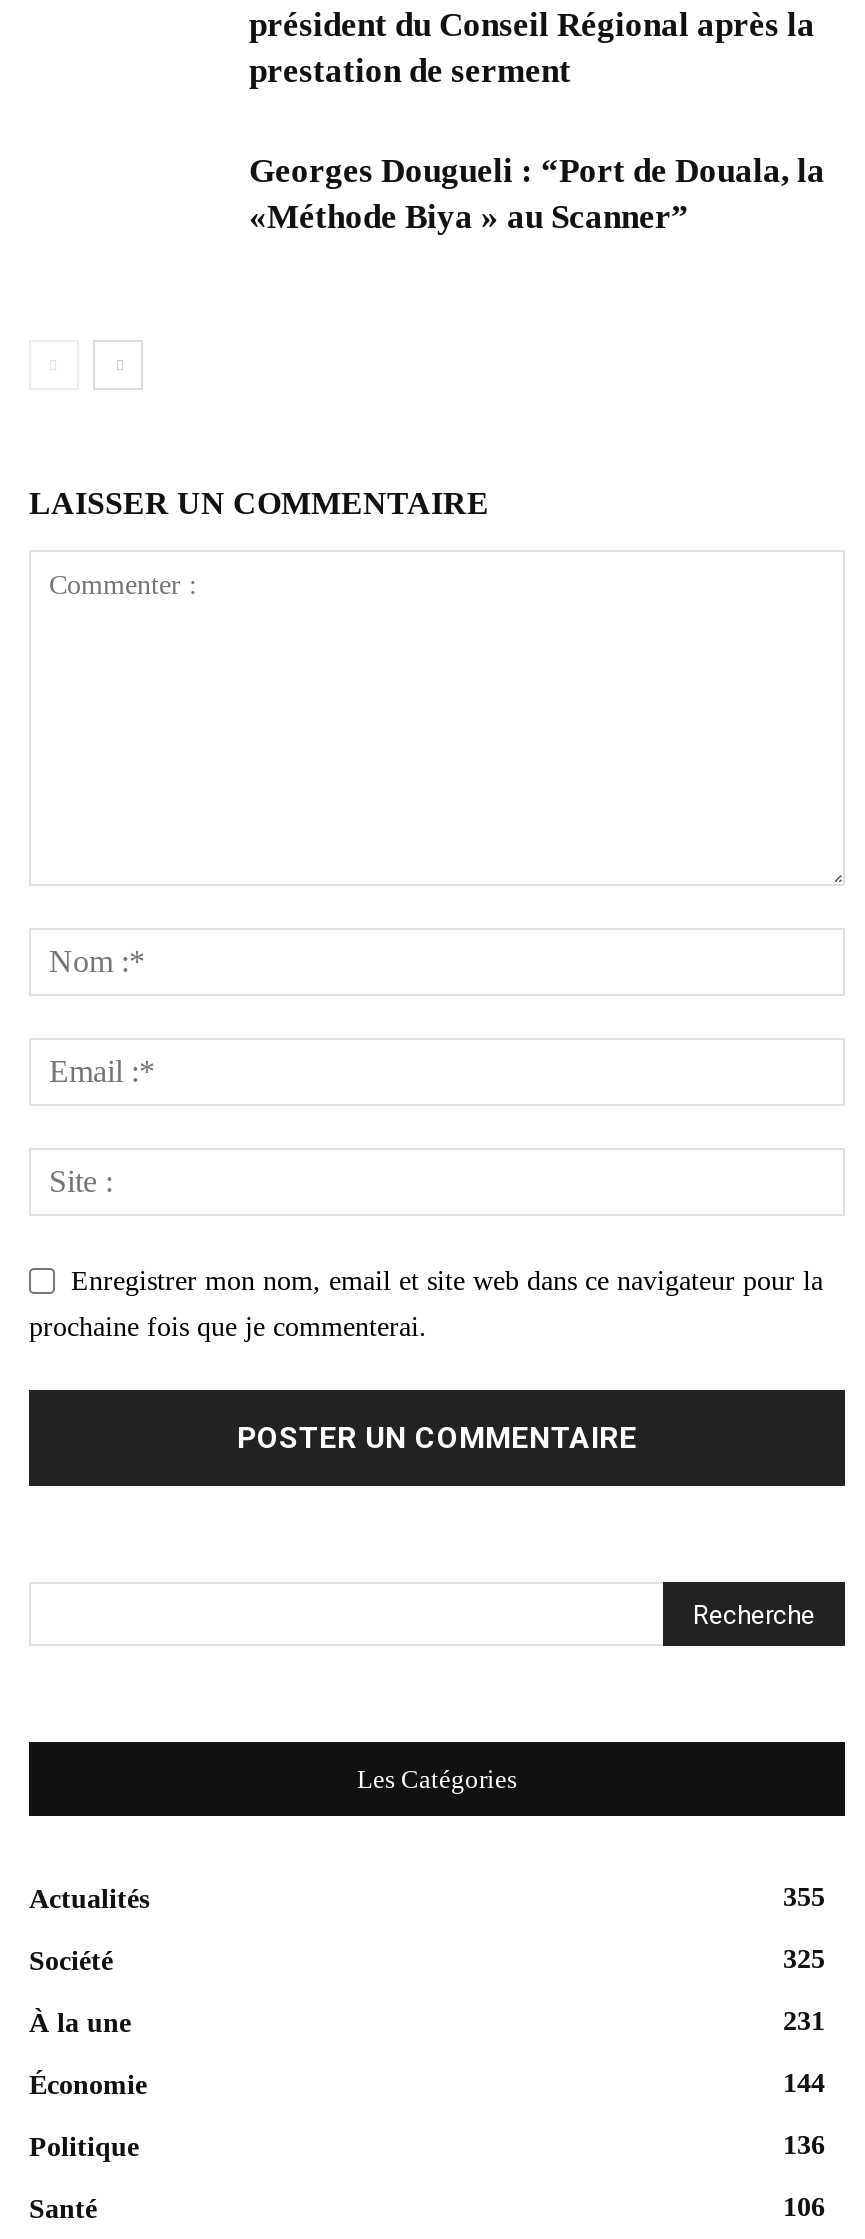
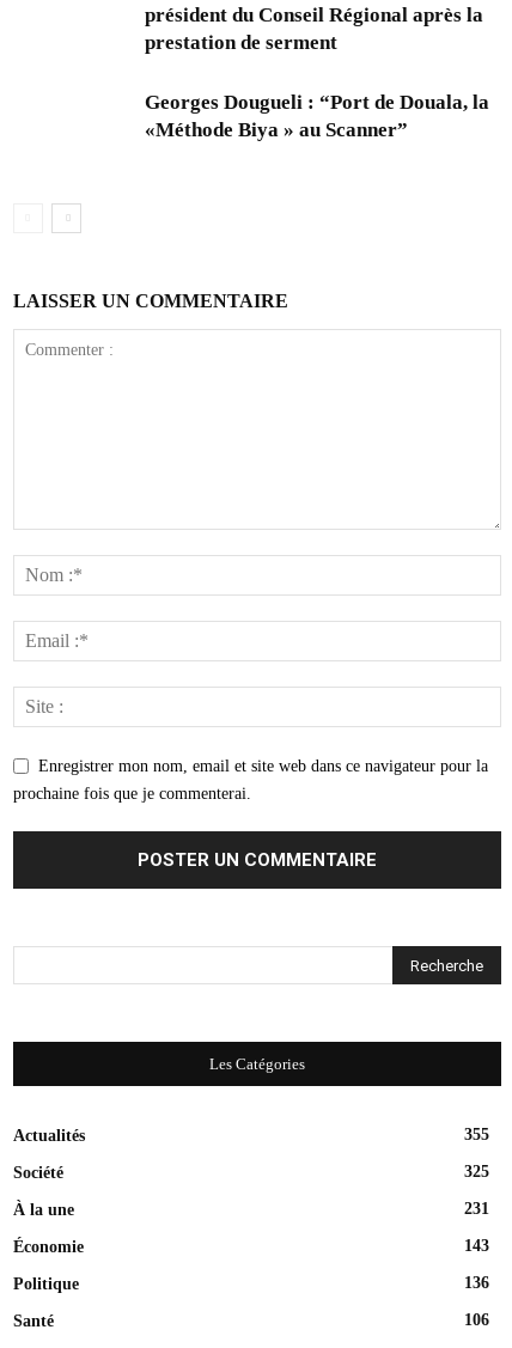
[783,2067,825,2097] 144 -> [464,1236,489,1254] 143

